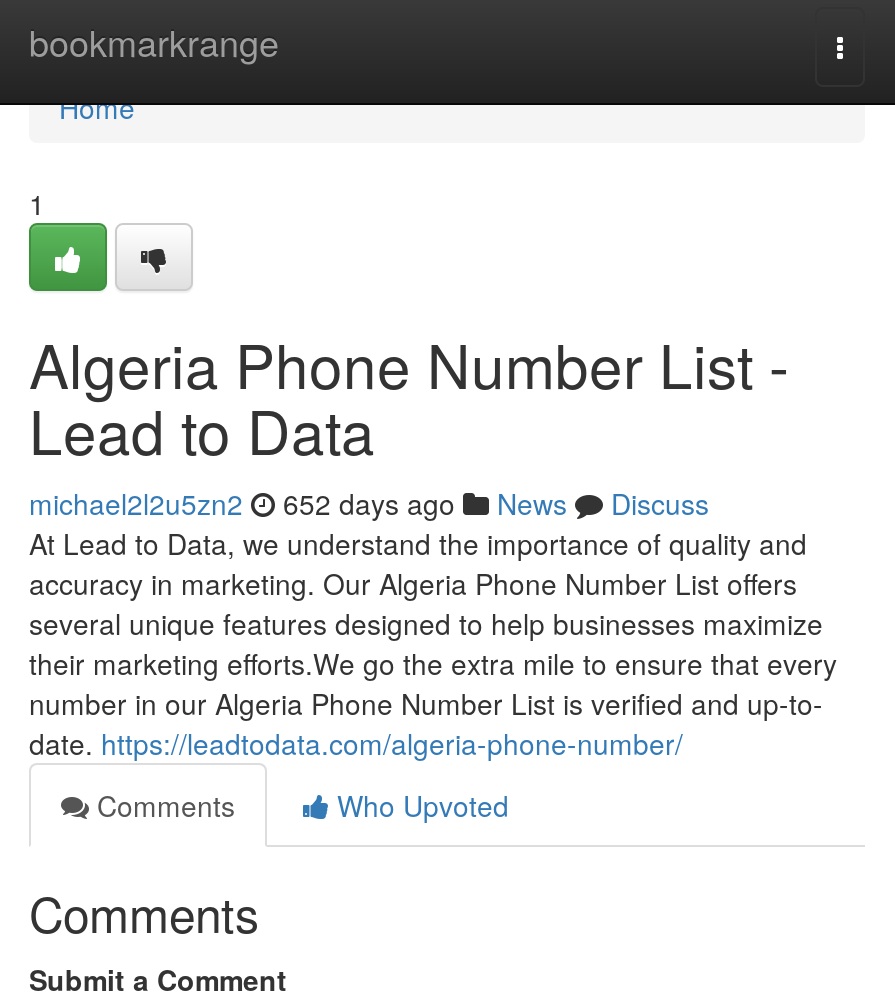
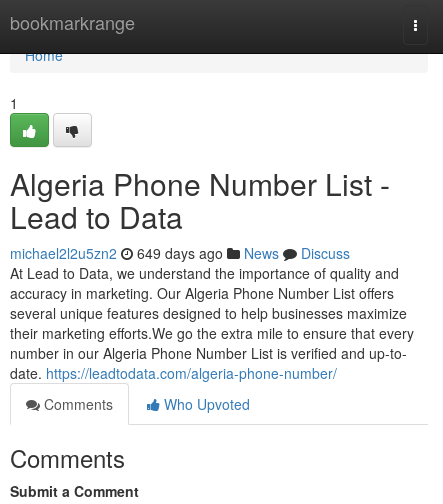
[29,483,709,523] michael2l2u5zn2 652 days ago News Discuss -> [10,243,350,263] michael2l2u5zn2 649 days ago News Discuss

